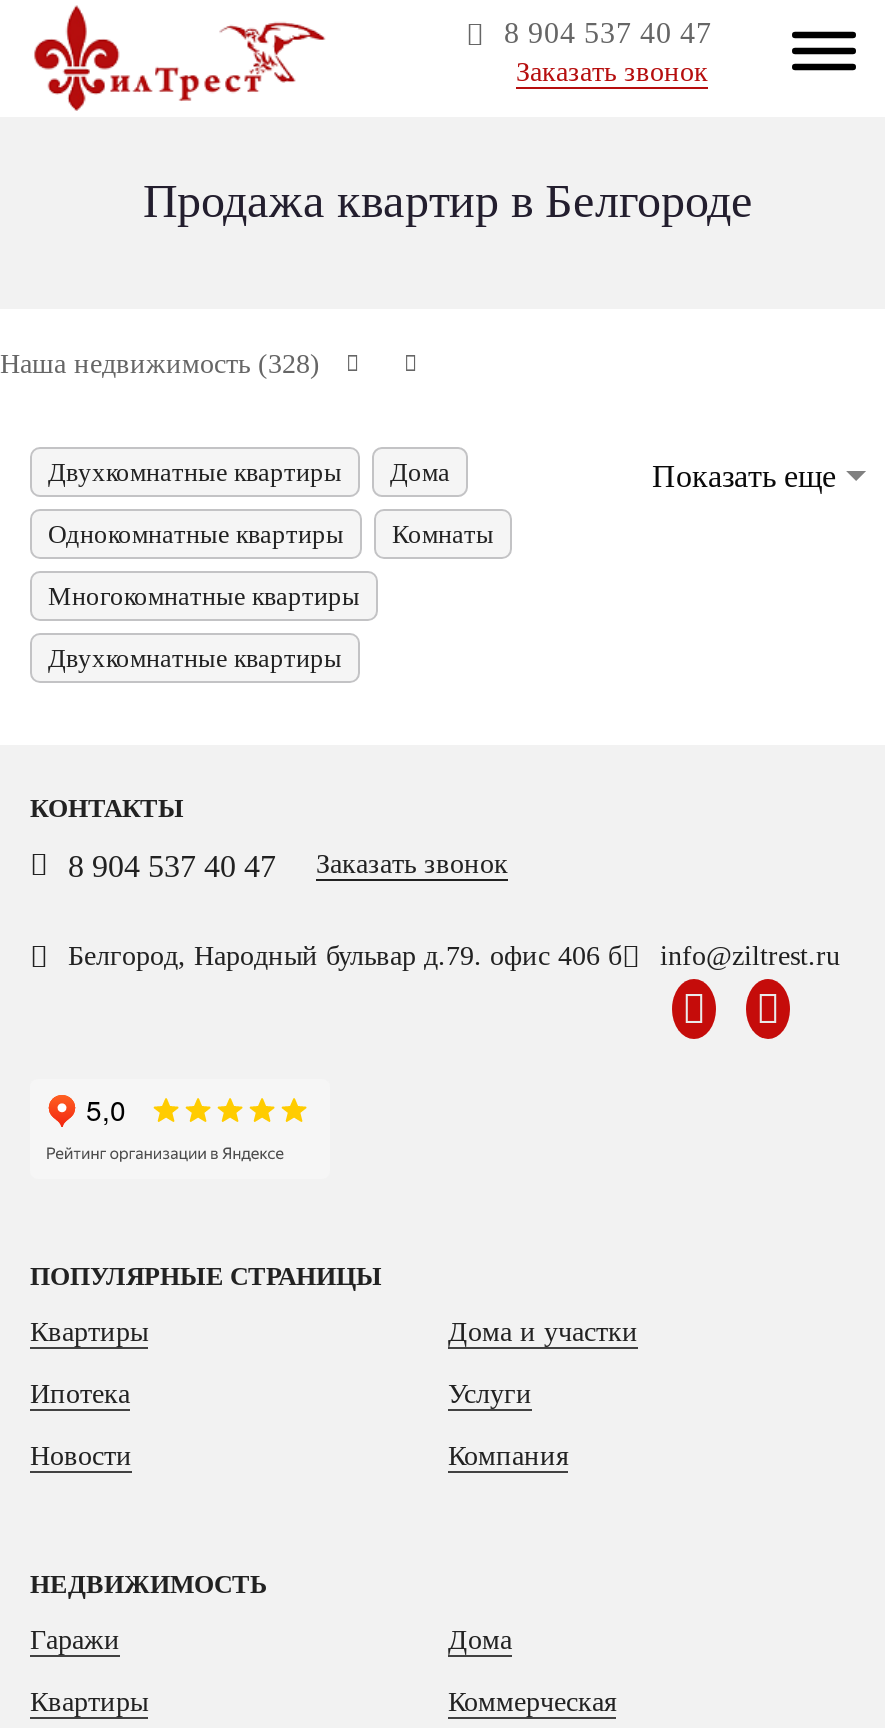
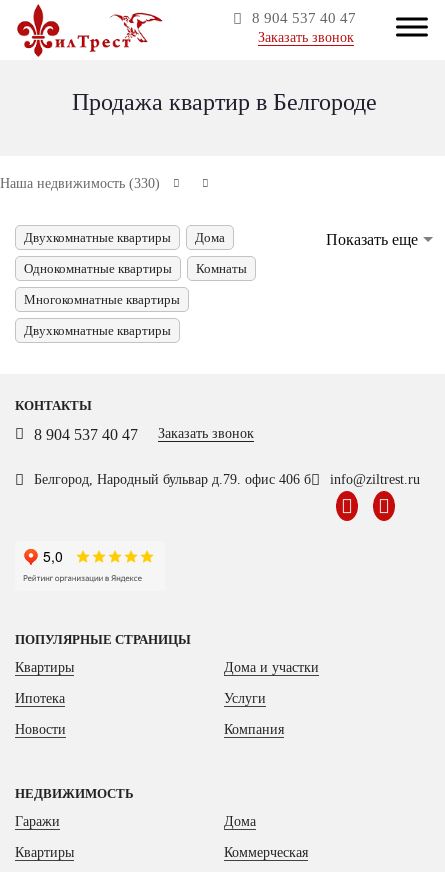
[0,349,320,379] Наша недвижимость (328) -> [0,176,160,191] Наша недвижимость (330)

